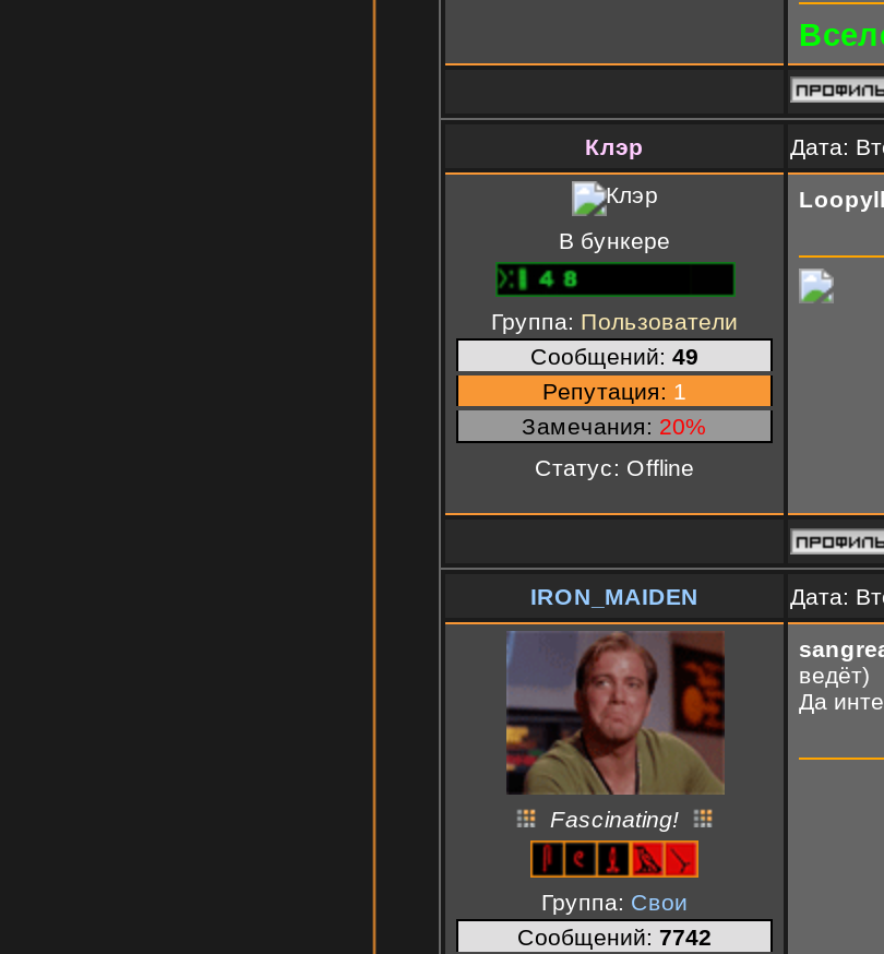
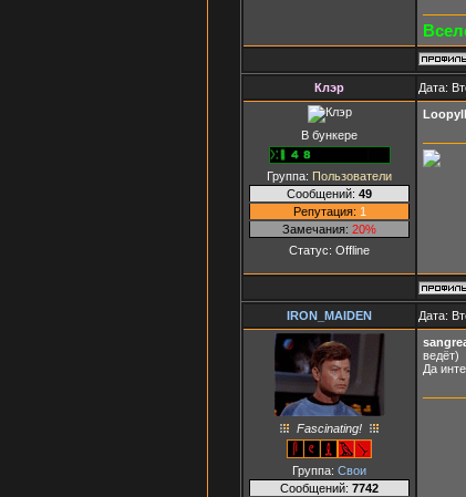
[504,631,725,797] [image] -> [275,332,385,417] [image]

